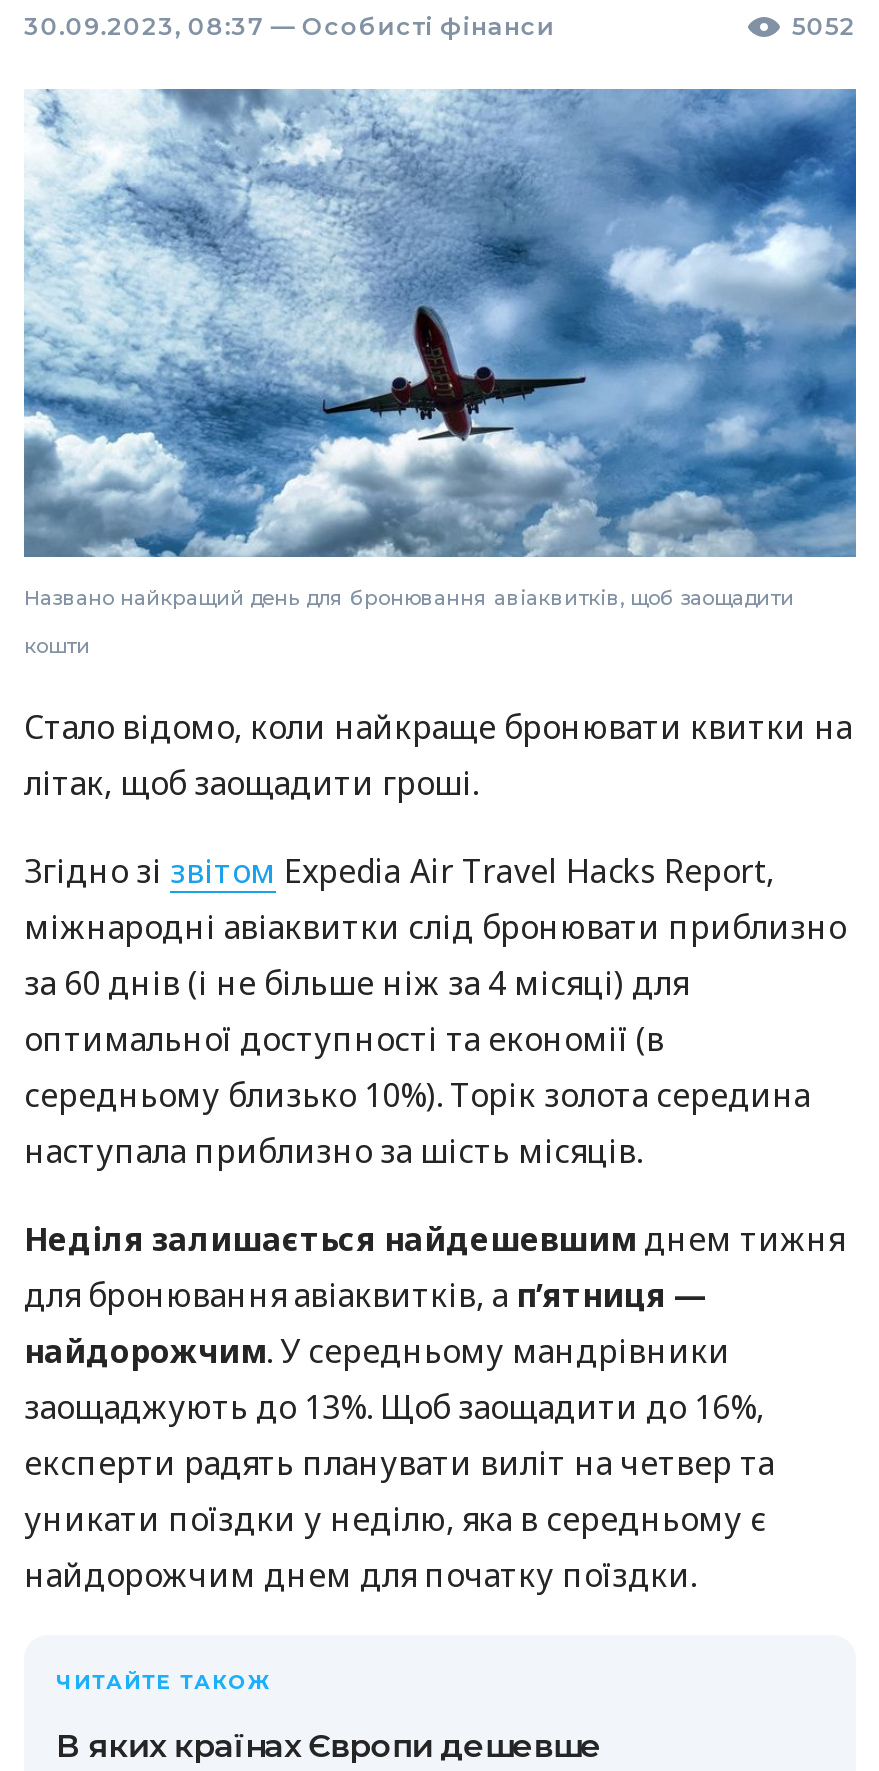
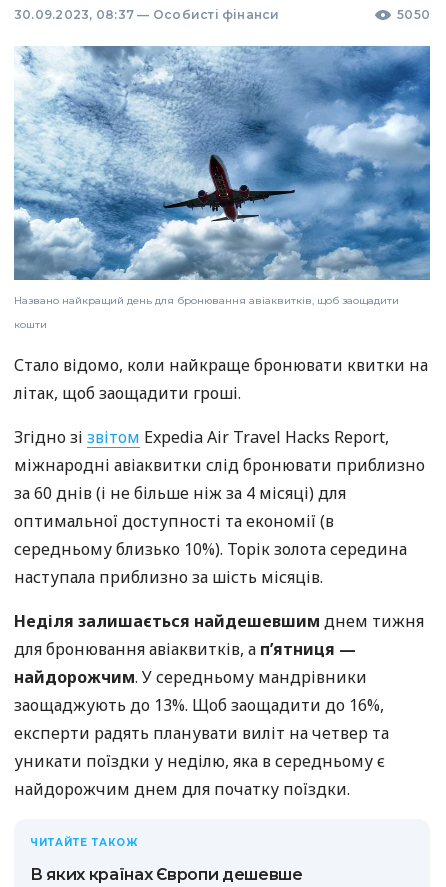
[792,11,856,41] 5052 -> [397,7,430,22] 5050

